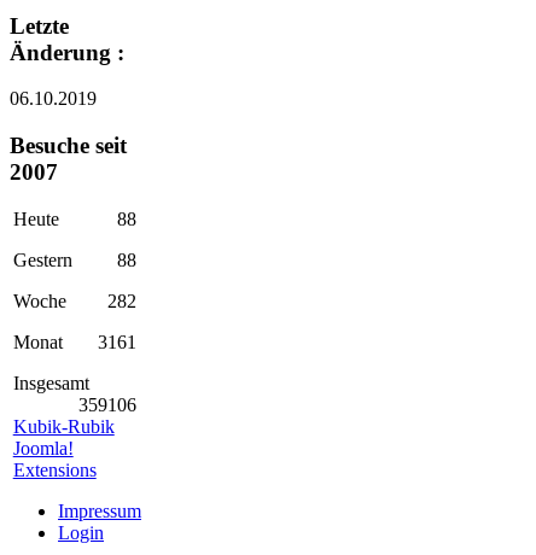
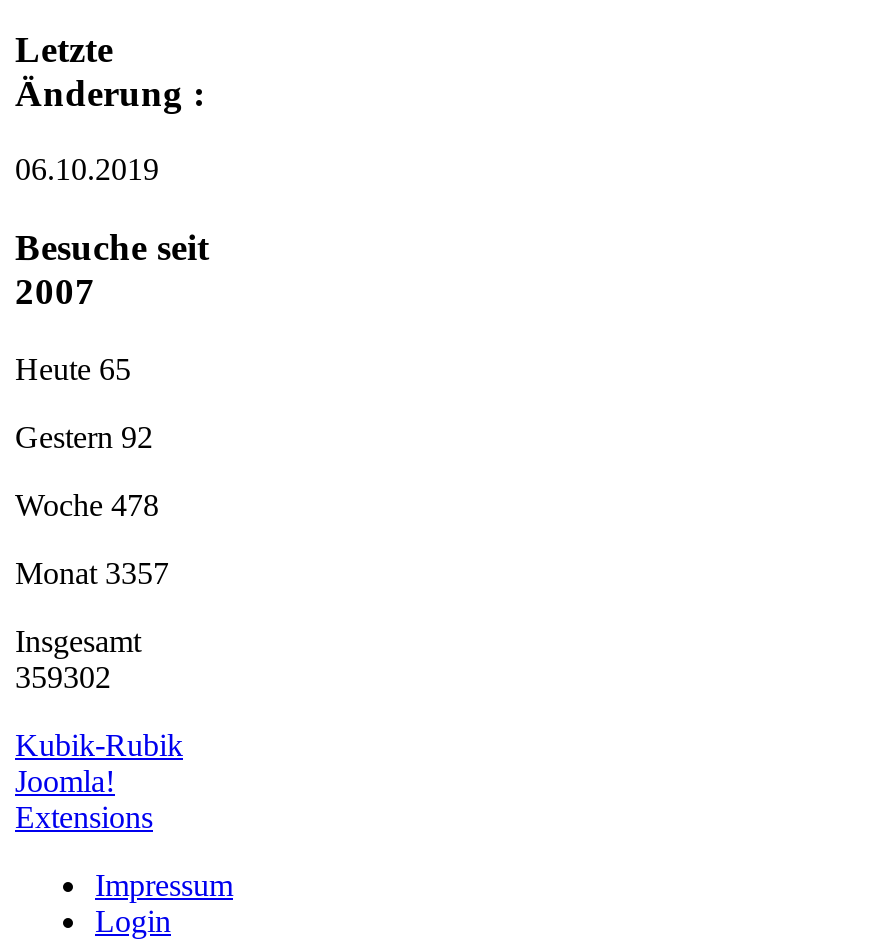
[13,209,137,229] Heute | 88 -> [15,352,131,386] Heute 65
[13,250,137,270] Gestern | 88 -> [15,420,153,454] Gestern 92
[13,291,137,311] Woche | 282 -> [15,488,159,522] Woche 478
[13,332,137,352] Monat | 3161 -> [15,556,169,590] Monat 3357
[79,394,137,415] 359106 -> [15,660,111,694] 359302

